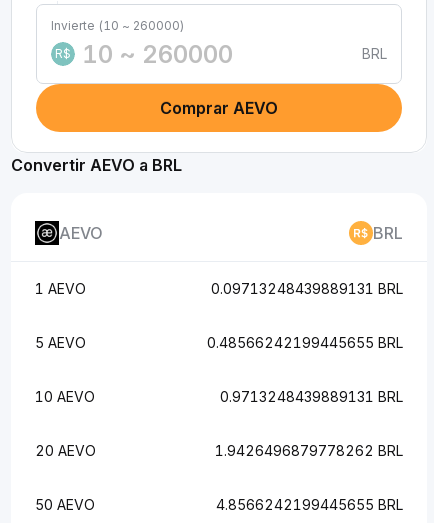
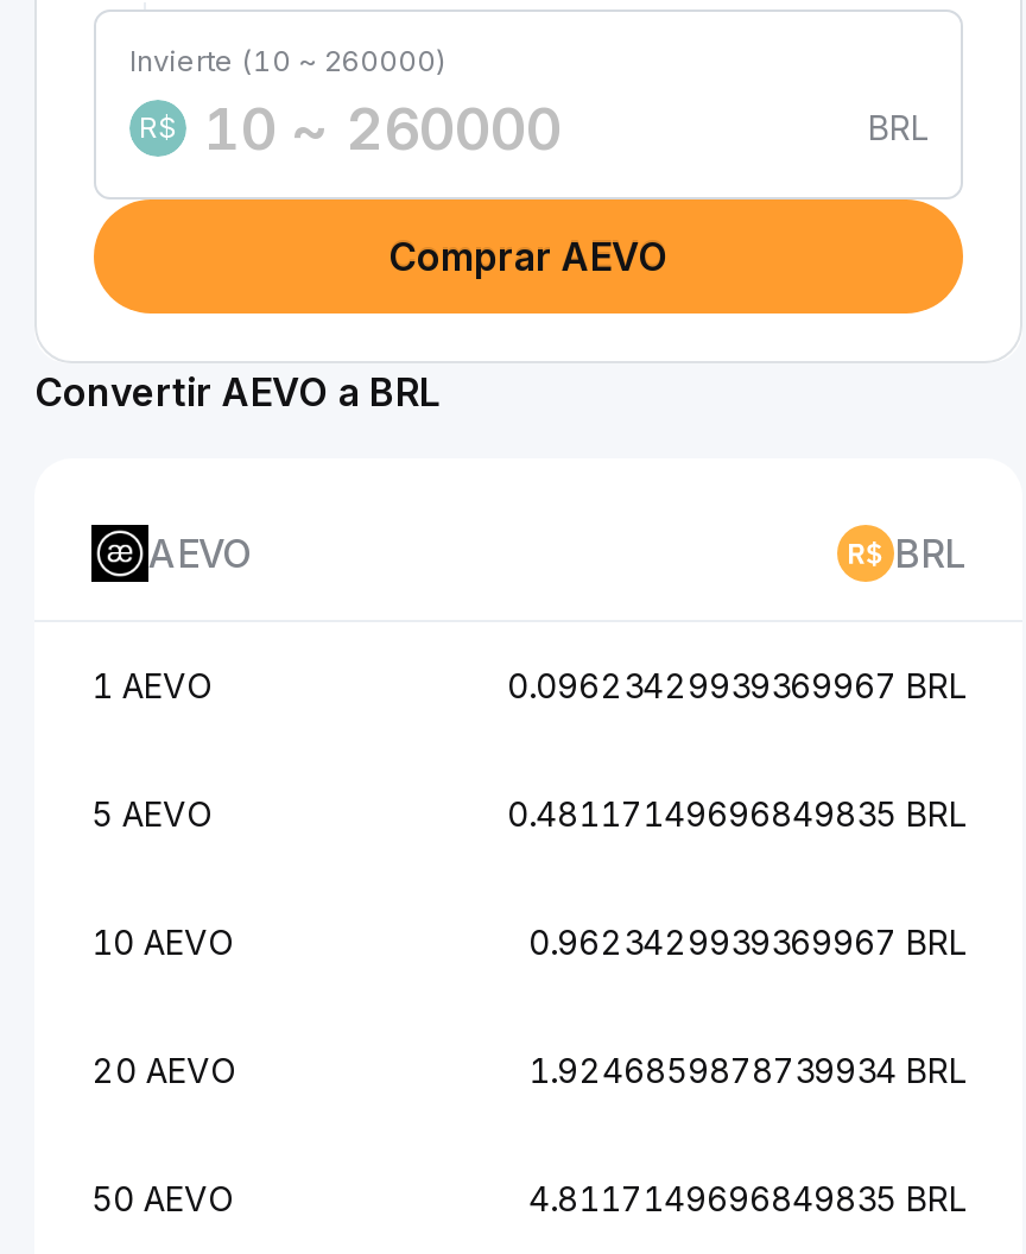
[211,280,403,297] 0.09713248439889131 BRL -> [507,665,965,705] 0.09623429939369967 BRL
[207,334,403,351] 0.48566242199445655 BRL -> [507,793,965,834] 0.48117149696849835 BRL
[220,388,403,405] 0.9713248439889131 BRL -> [528,921,965,962] 0.9623429939369967 BRL
[215,442,403,459] 1.9426496879778262 BRL -> [528,1050,965,1090] 1.9246859878739934 BRL
[216,496,403,513] 4.8566242199445655 BRL -> [528,1178,965,1218] 4.8117149696849835 BRL

